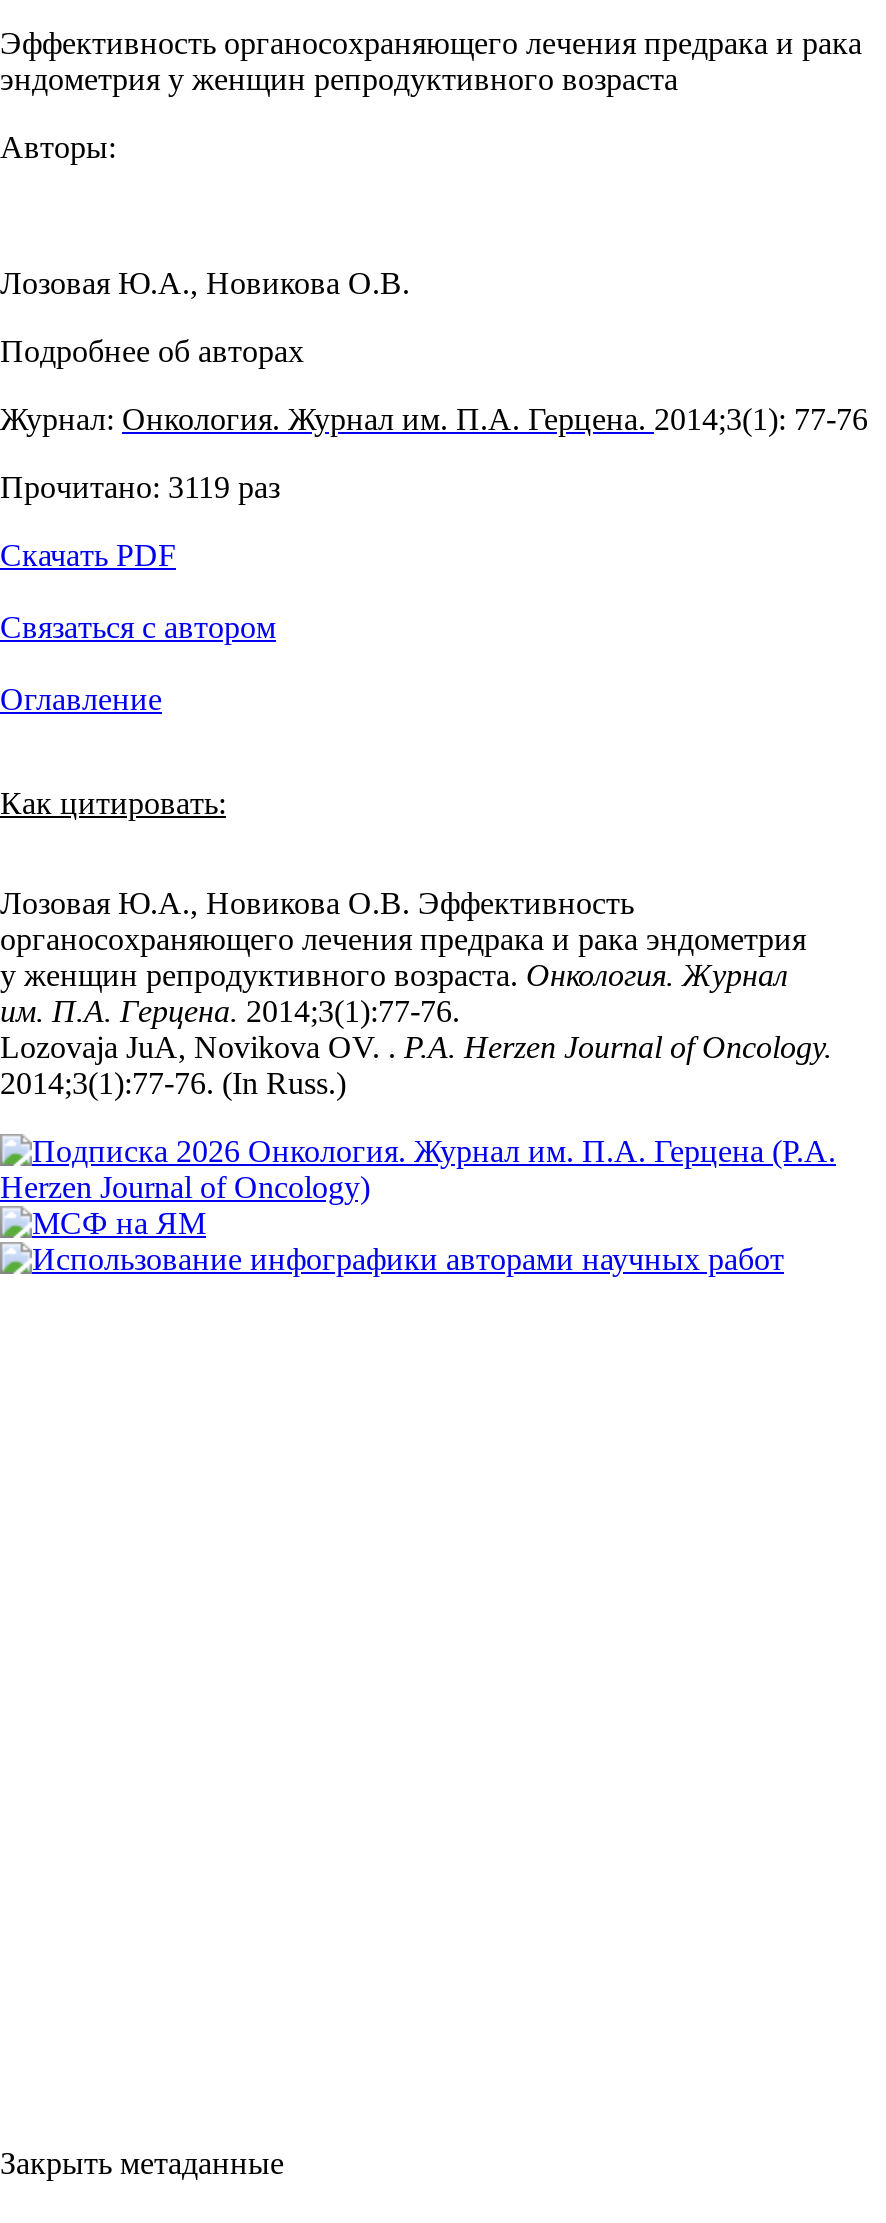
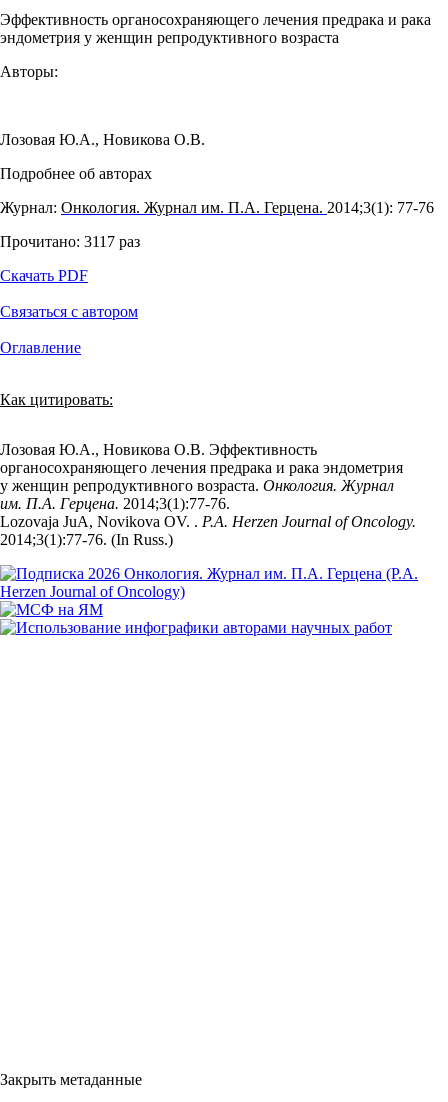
[0,470,280,504] Прочитано: 3119 раз -> [0,233,140,250] Прочитано: 3117 раз

